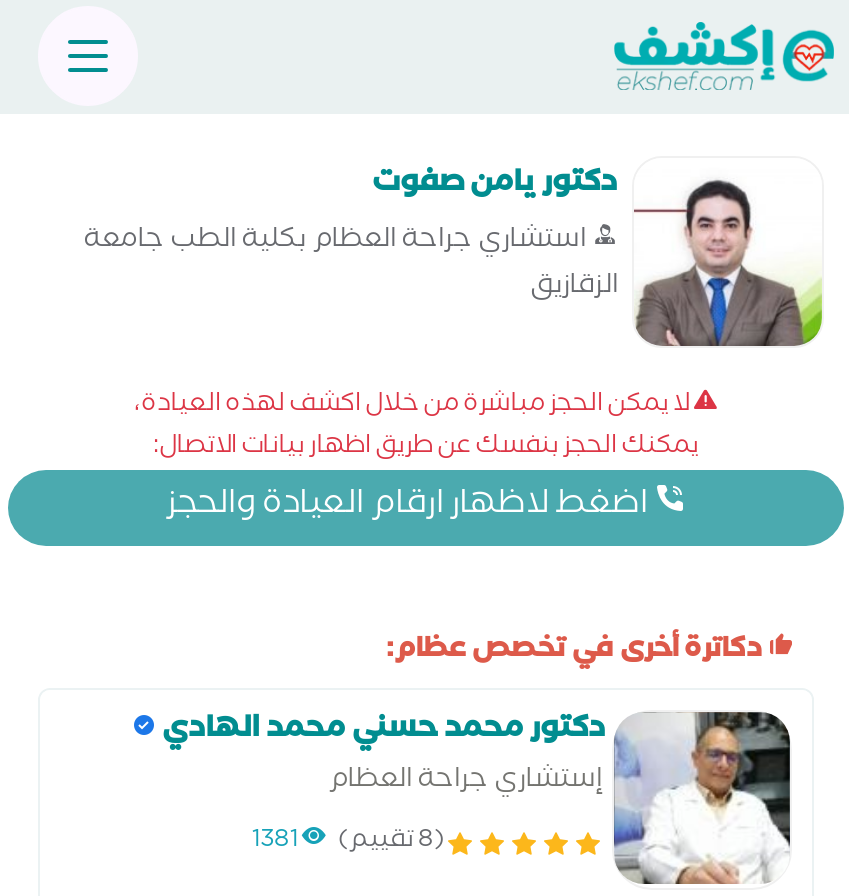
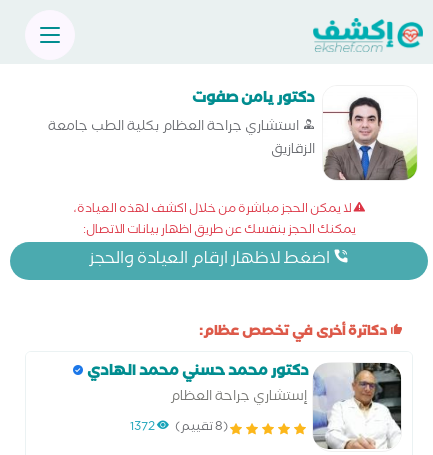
[252,820,298,866] 1381 -> [130,417,155,440] 1372

